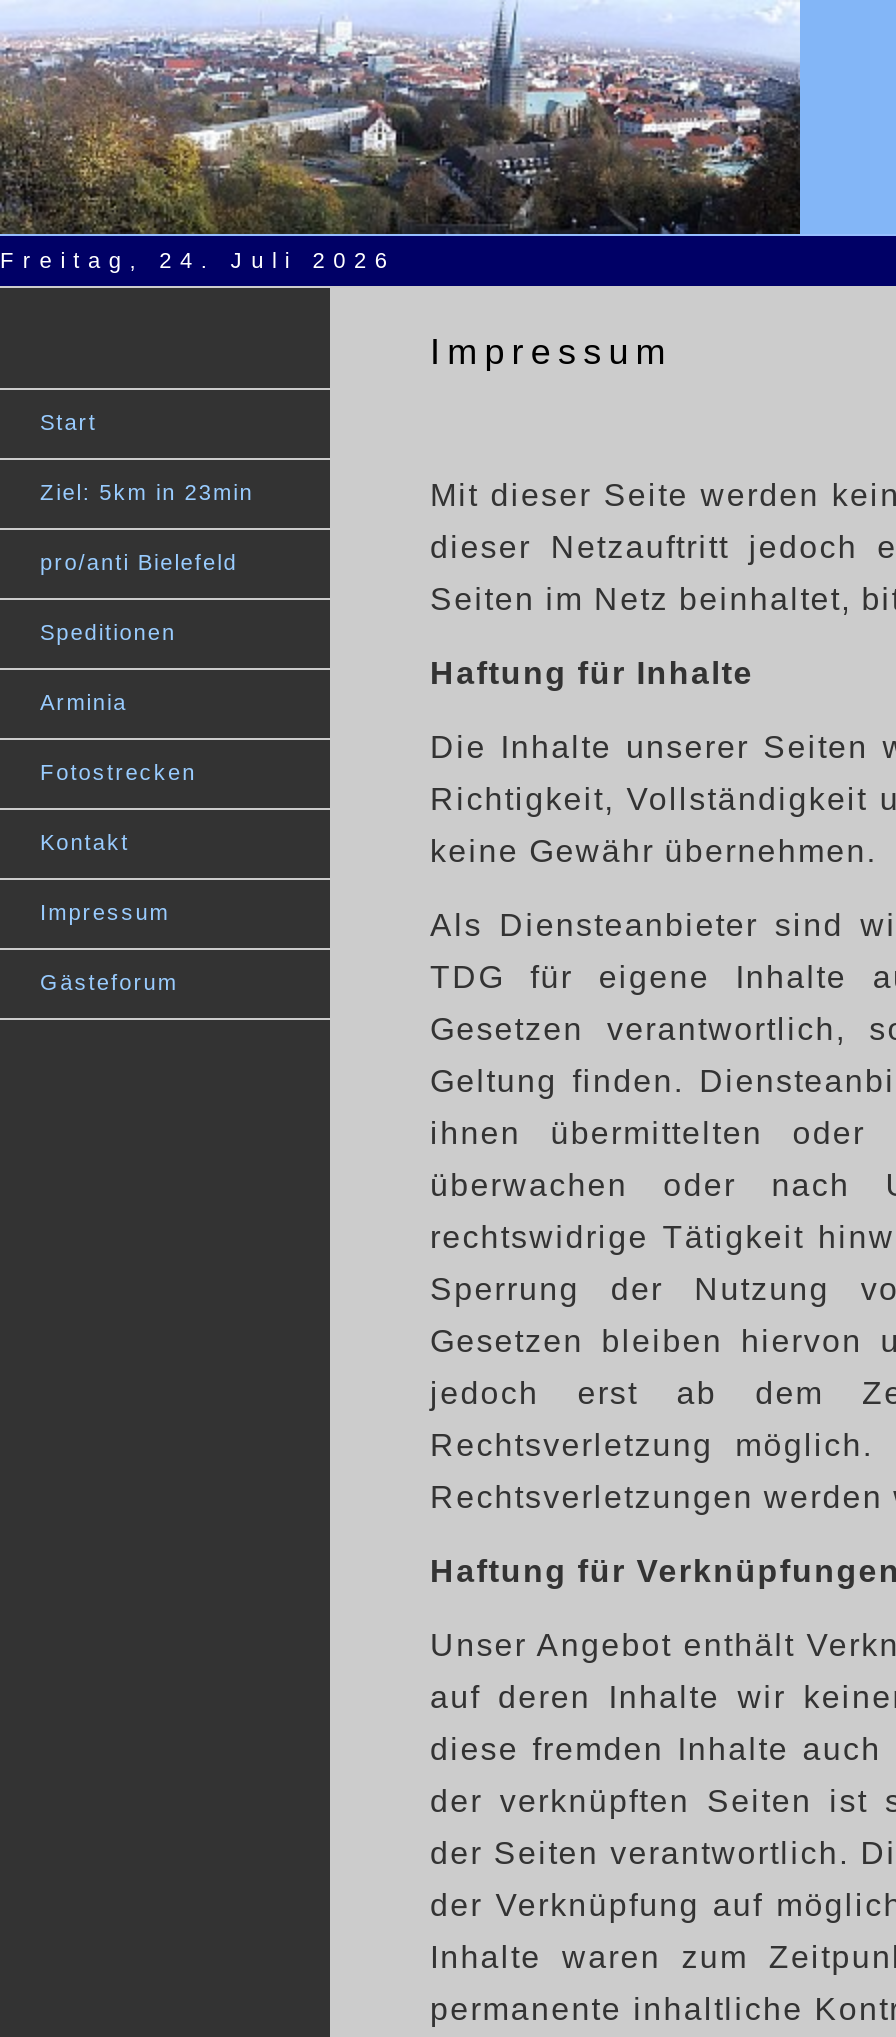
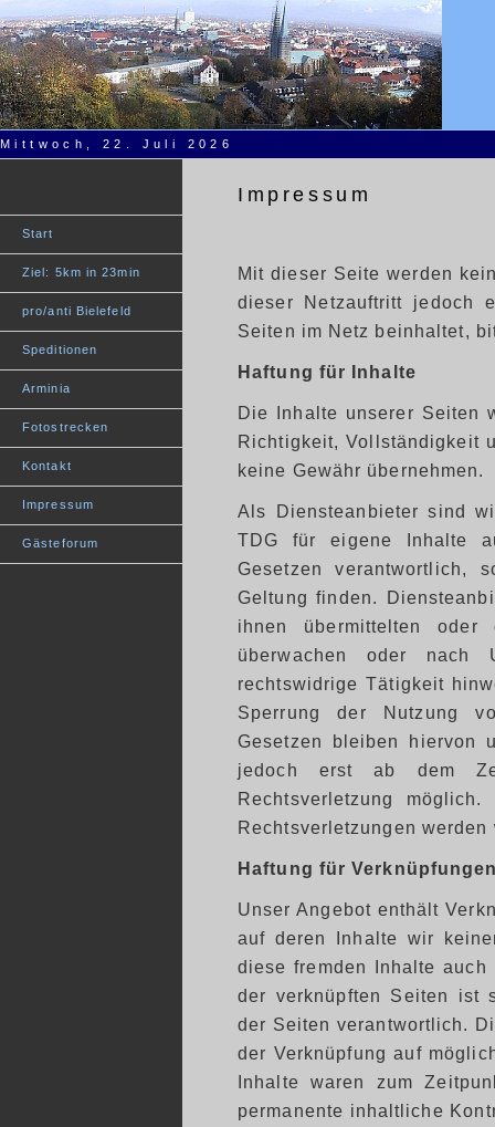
[0,248,425,272] Freitag, 24. Juli 2026 -> [0,137,250,150] Mittwoch, 22. Juli 2026

